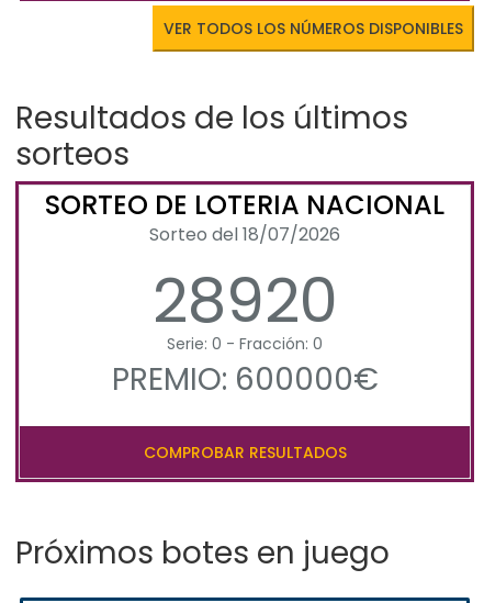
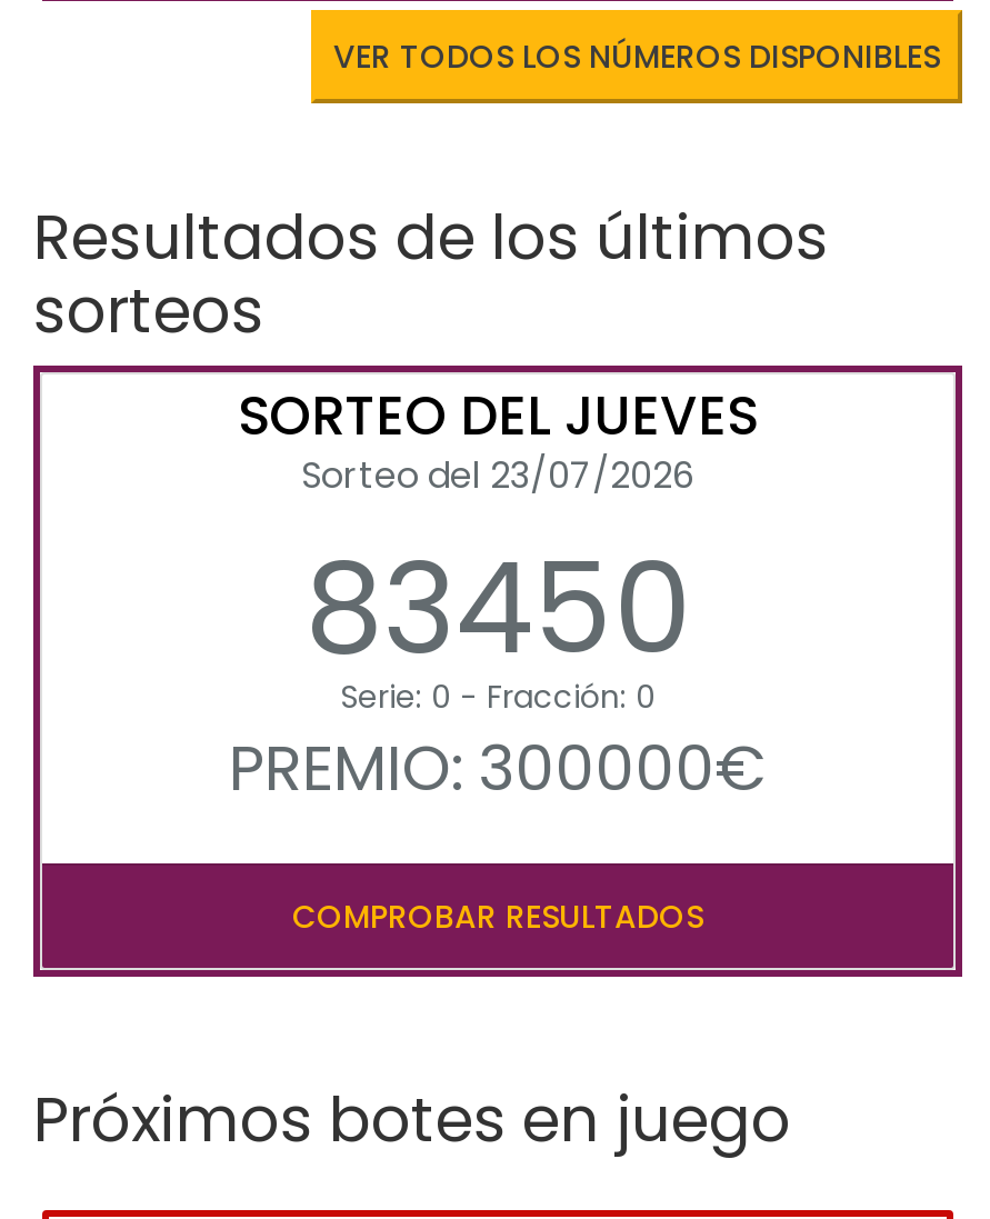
[45,187,444,344] SORTEO DE LOTERIA NACIONAL | Sorteo del 18/07/2026 | 28920 -> [238,378,758,695] SORTEO DEL JUEVES | Sorteo del 23/07/2026 | 83450
[111,358,378,401] PREMIO: 600000€ -> [229,724,767,811] PREMIO: 300000€

